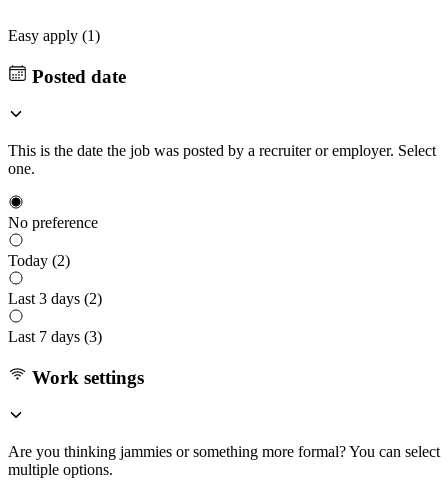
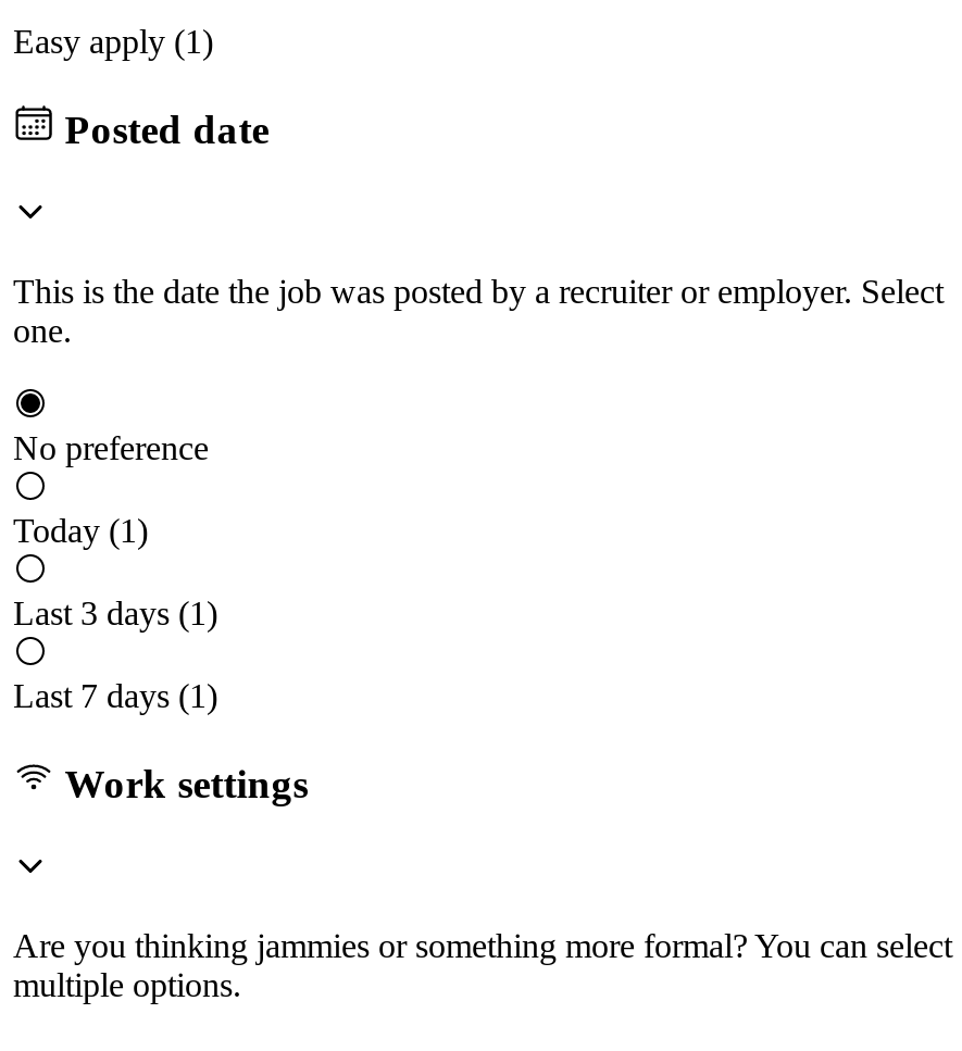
[8,252,70,269] Today (2) -> [13,512,148,549] Today (1)
[8,290,102,307] Last 3 days (2) -> [13,595,217,631] Last 3 days (1)
[8,328,102,345] Last 7 days (3) -> [13,677,217,714] Last 7 days (1)

